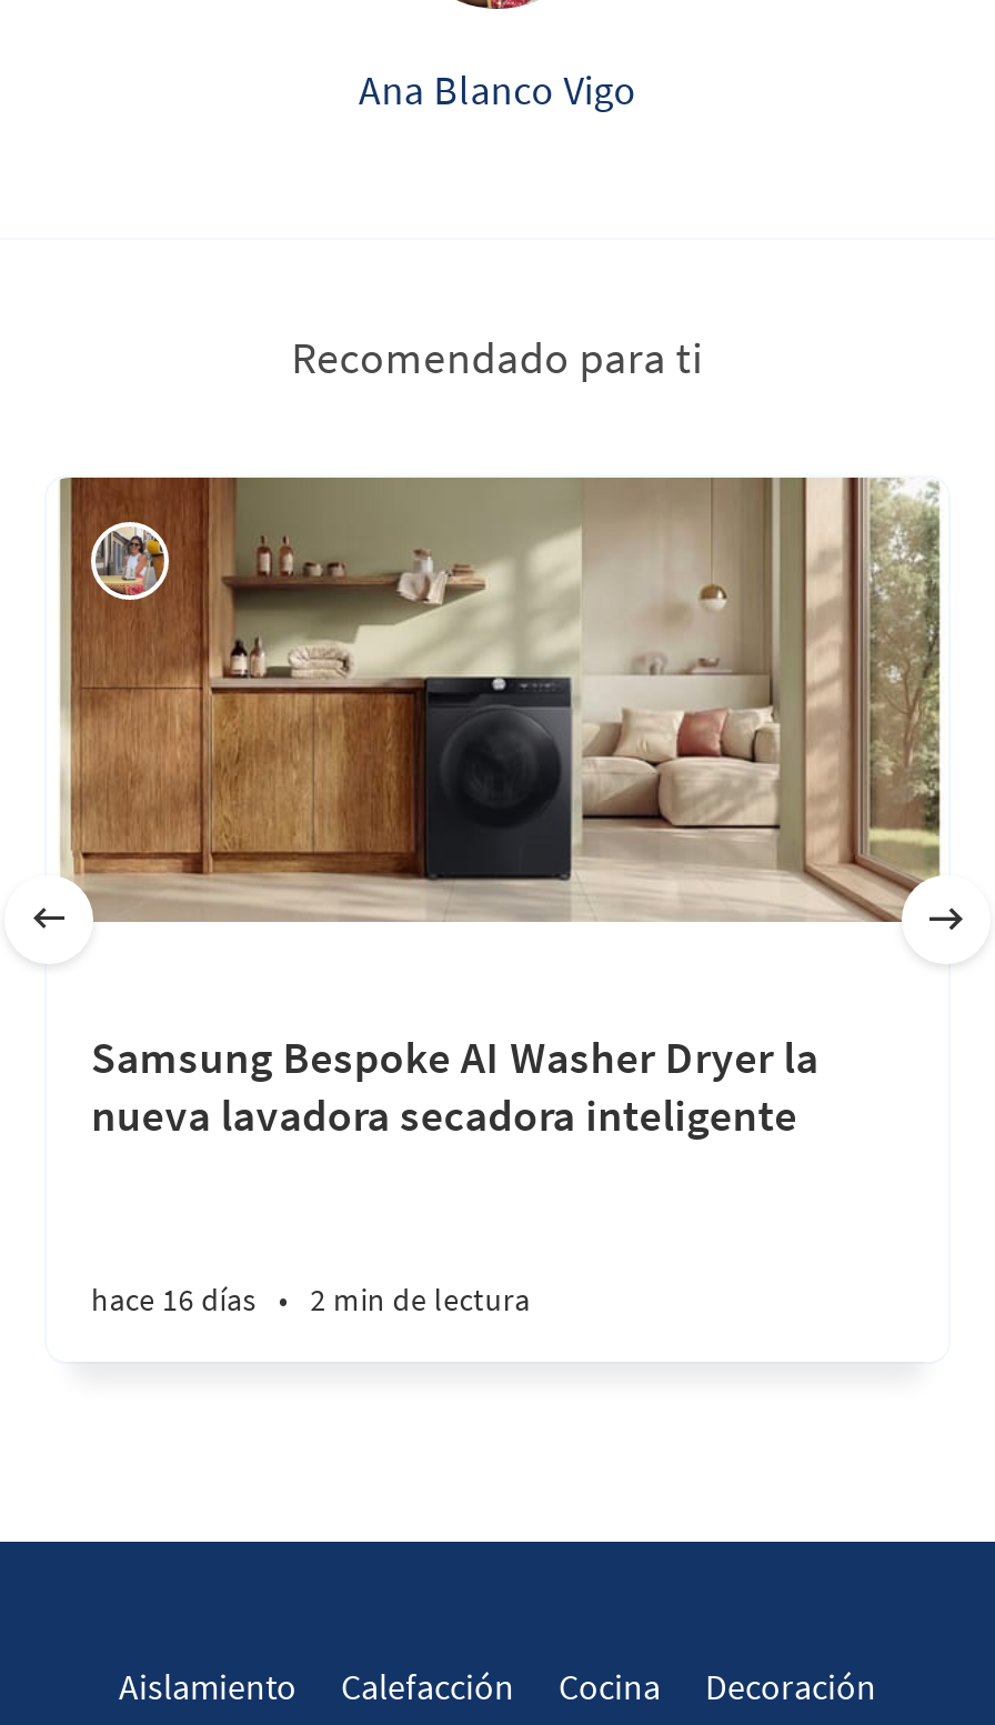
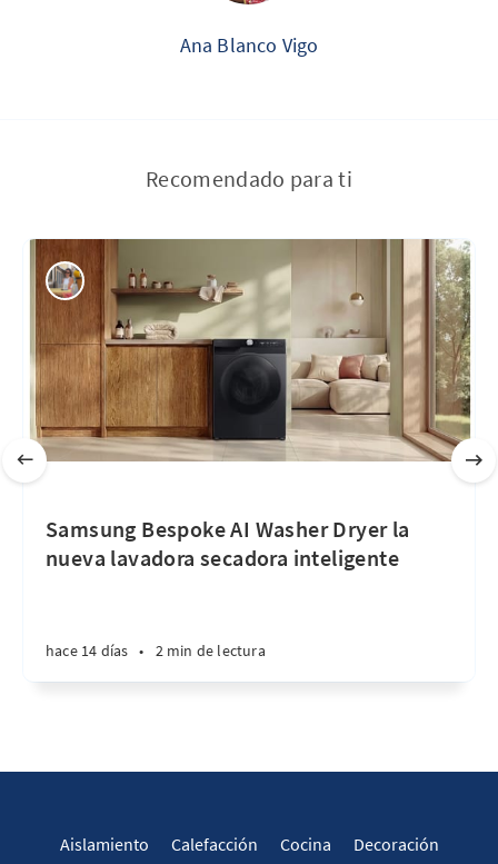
[91,1280,530,1320] hace 16 días • 2 min de lectura -> [46,641,265,661] hace 14 días • 2 min de lectura

